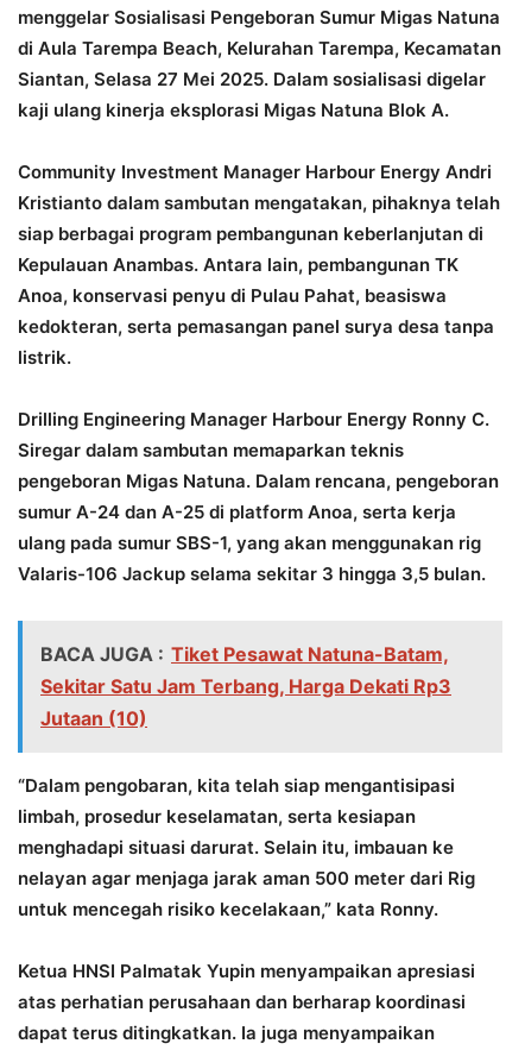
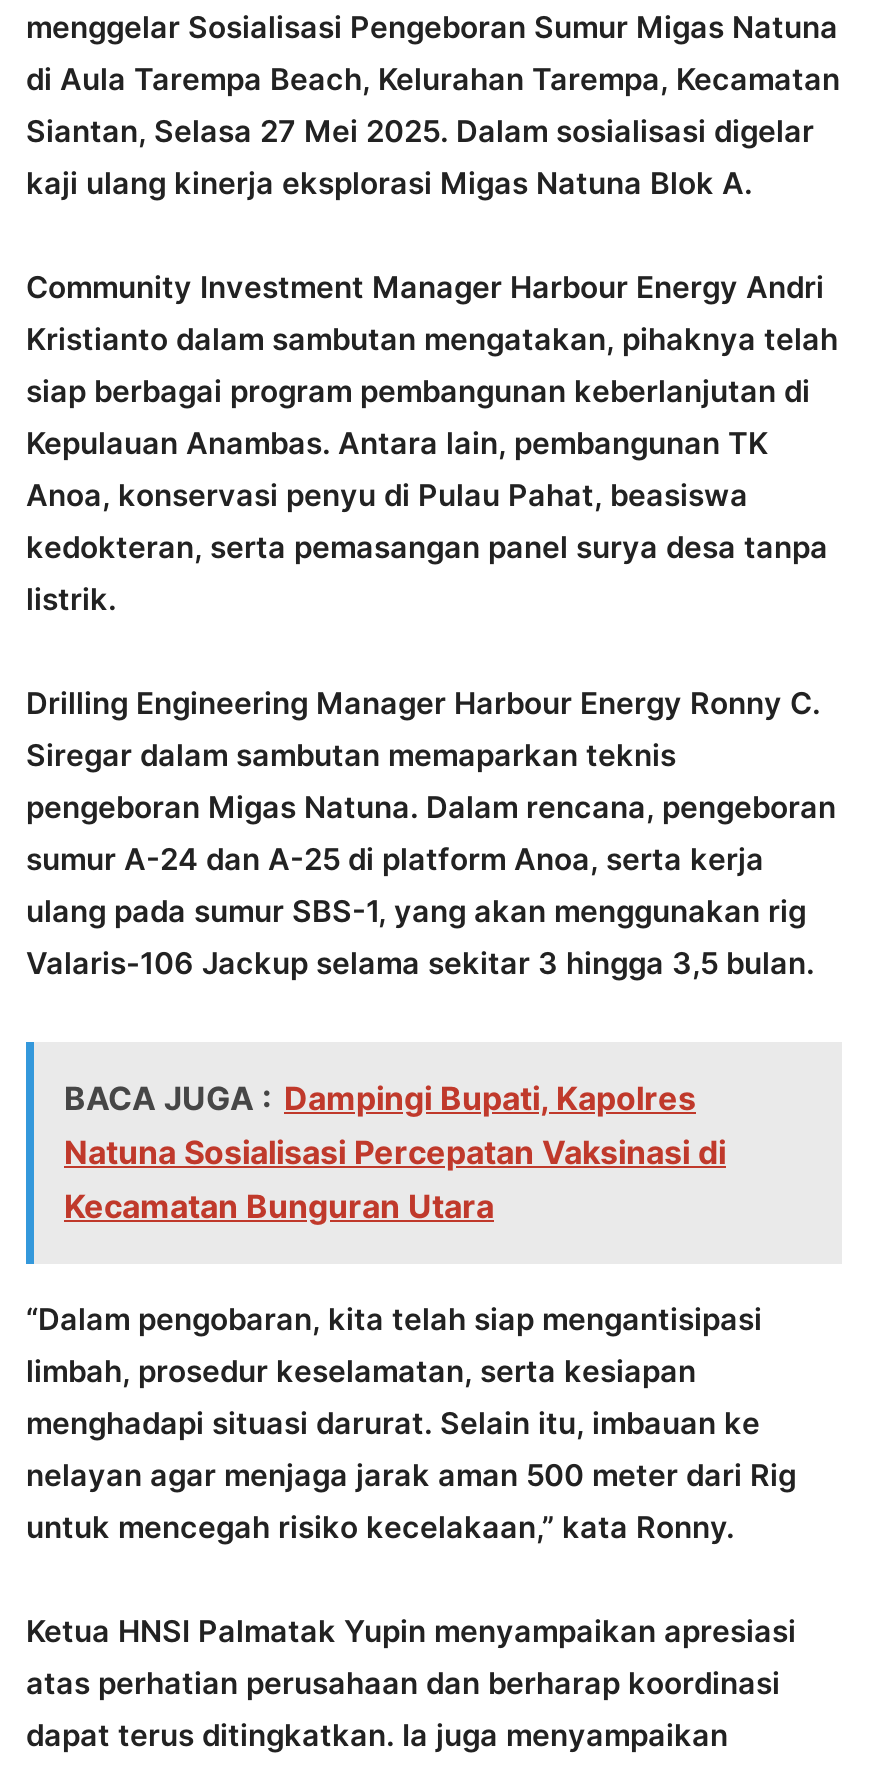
[40,642,451,730] BACA JUGA : Tiket Pesawat Natuna-Batam, | Sekitar Satu Jam Terbang, Harga Dekati Rp3 | Jutaan (10) -> [64,1079,726,1227] BACA JUGA : Dampingi Bupati, Kapolres | Natuna Sosialisasi Percepatan Vaksinasi di | Kecamatan Bunguran Utara

